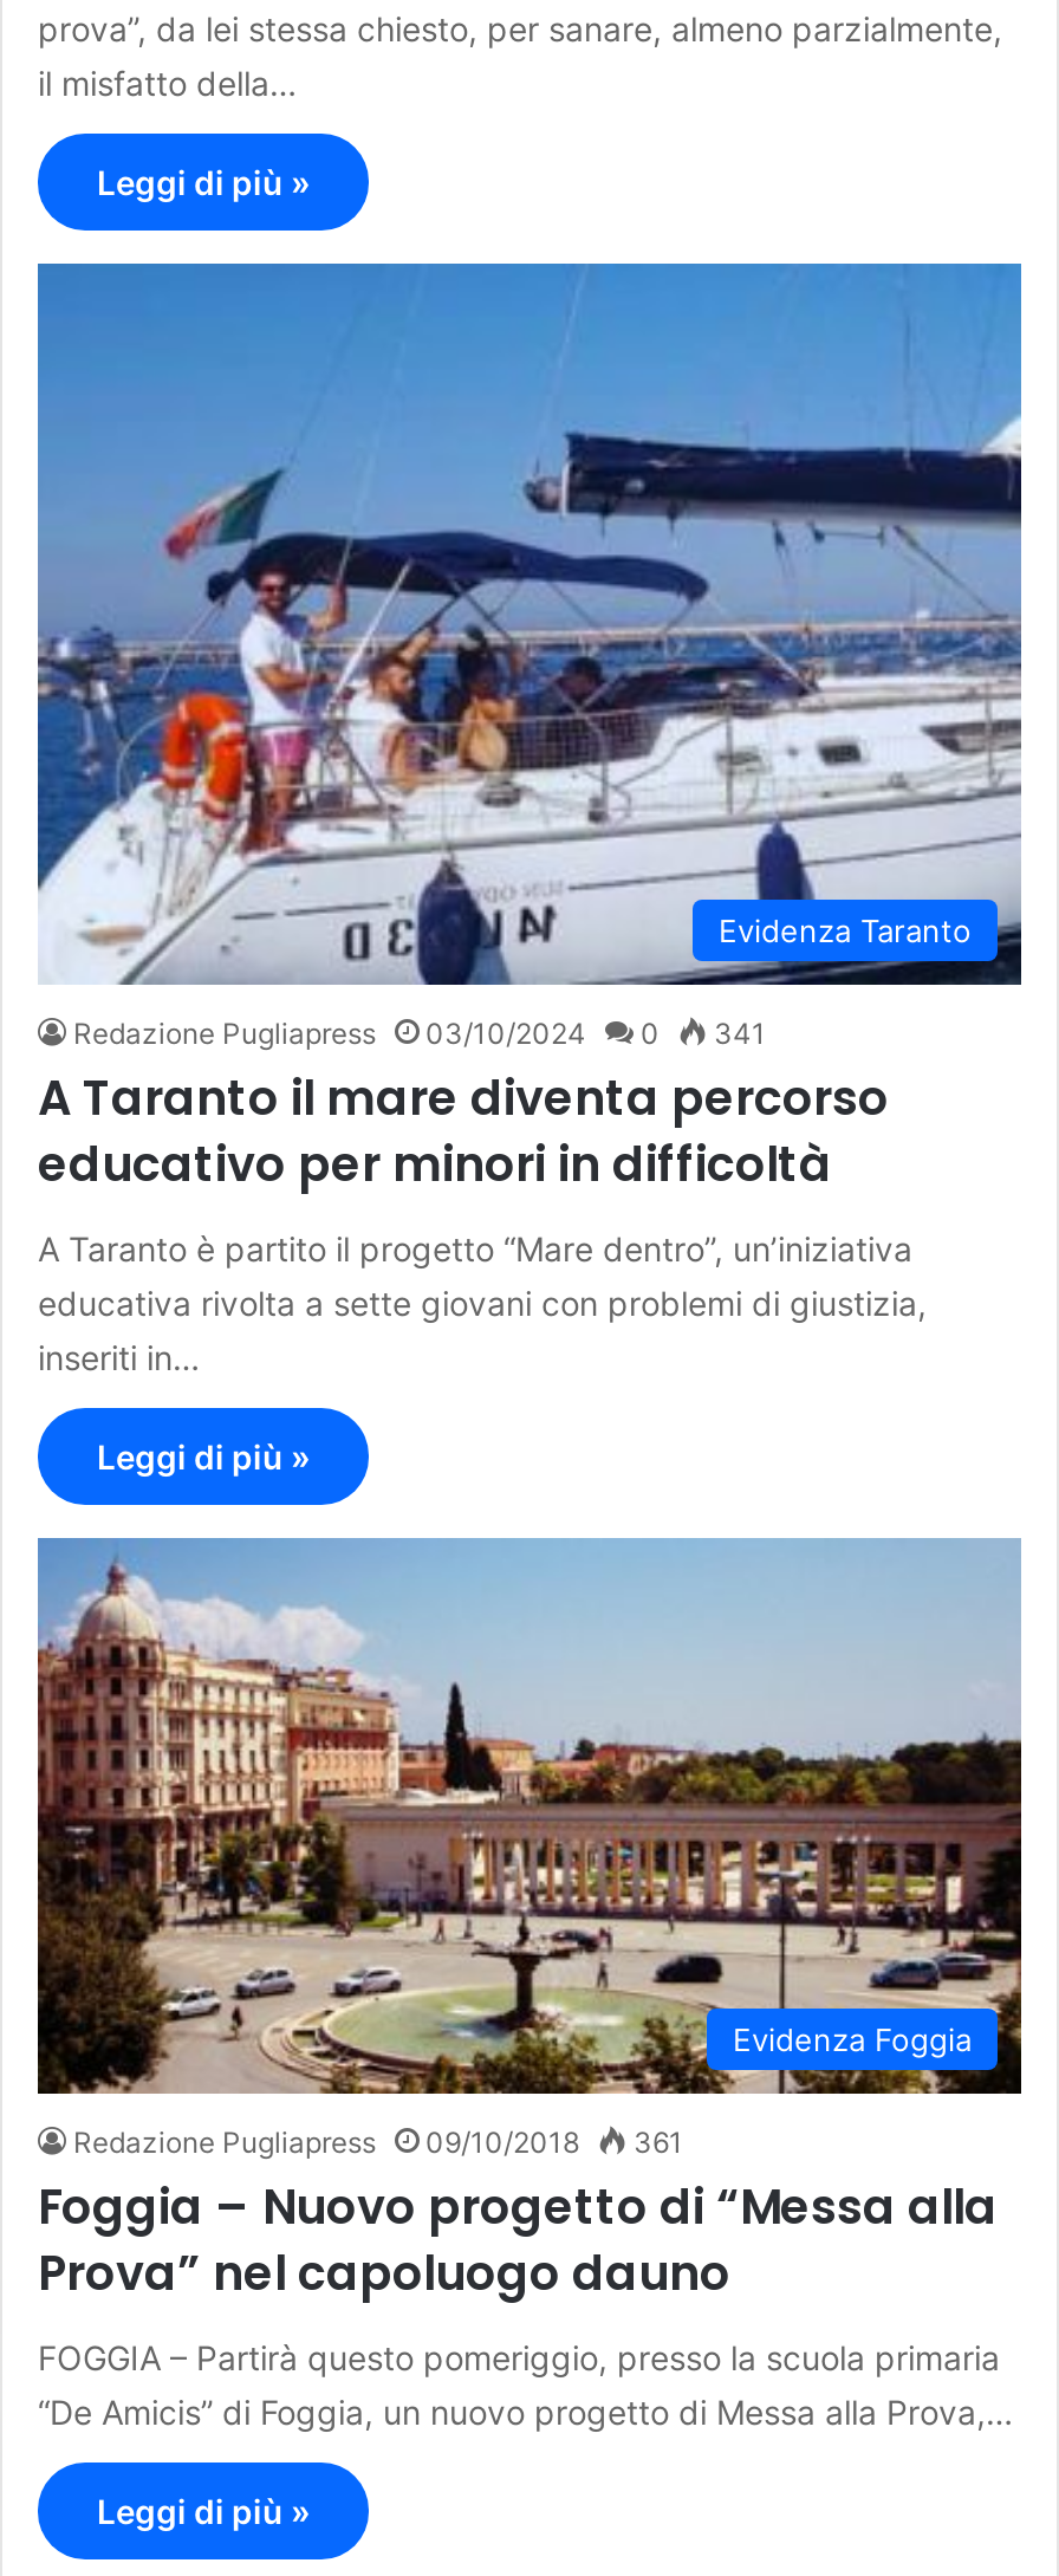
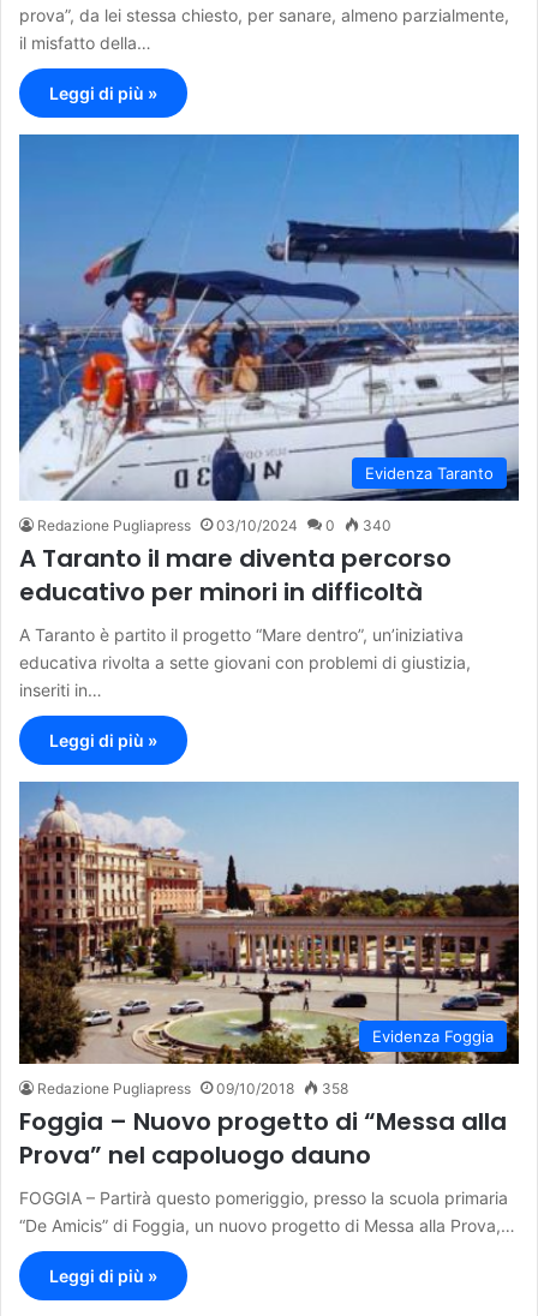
[73,1017,766,1052] Redazione Pugliapress 03/10/2024 0 341 -> [37,516,391,534] Redazione Pugliapress 03/10/2024 0 340
[73,2125,683,2161] Redazione Pugliapress 09/10/2018 361 -> [37,1079,348,1097] Redazione Pugliapress 09/10/2018 358

